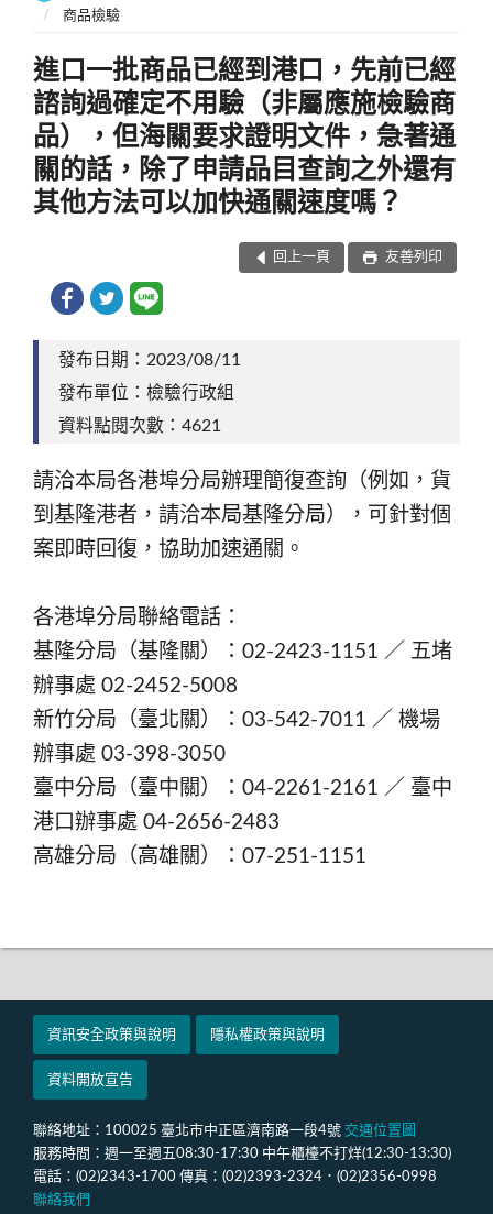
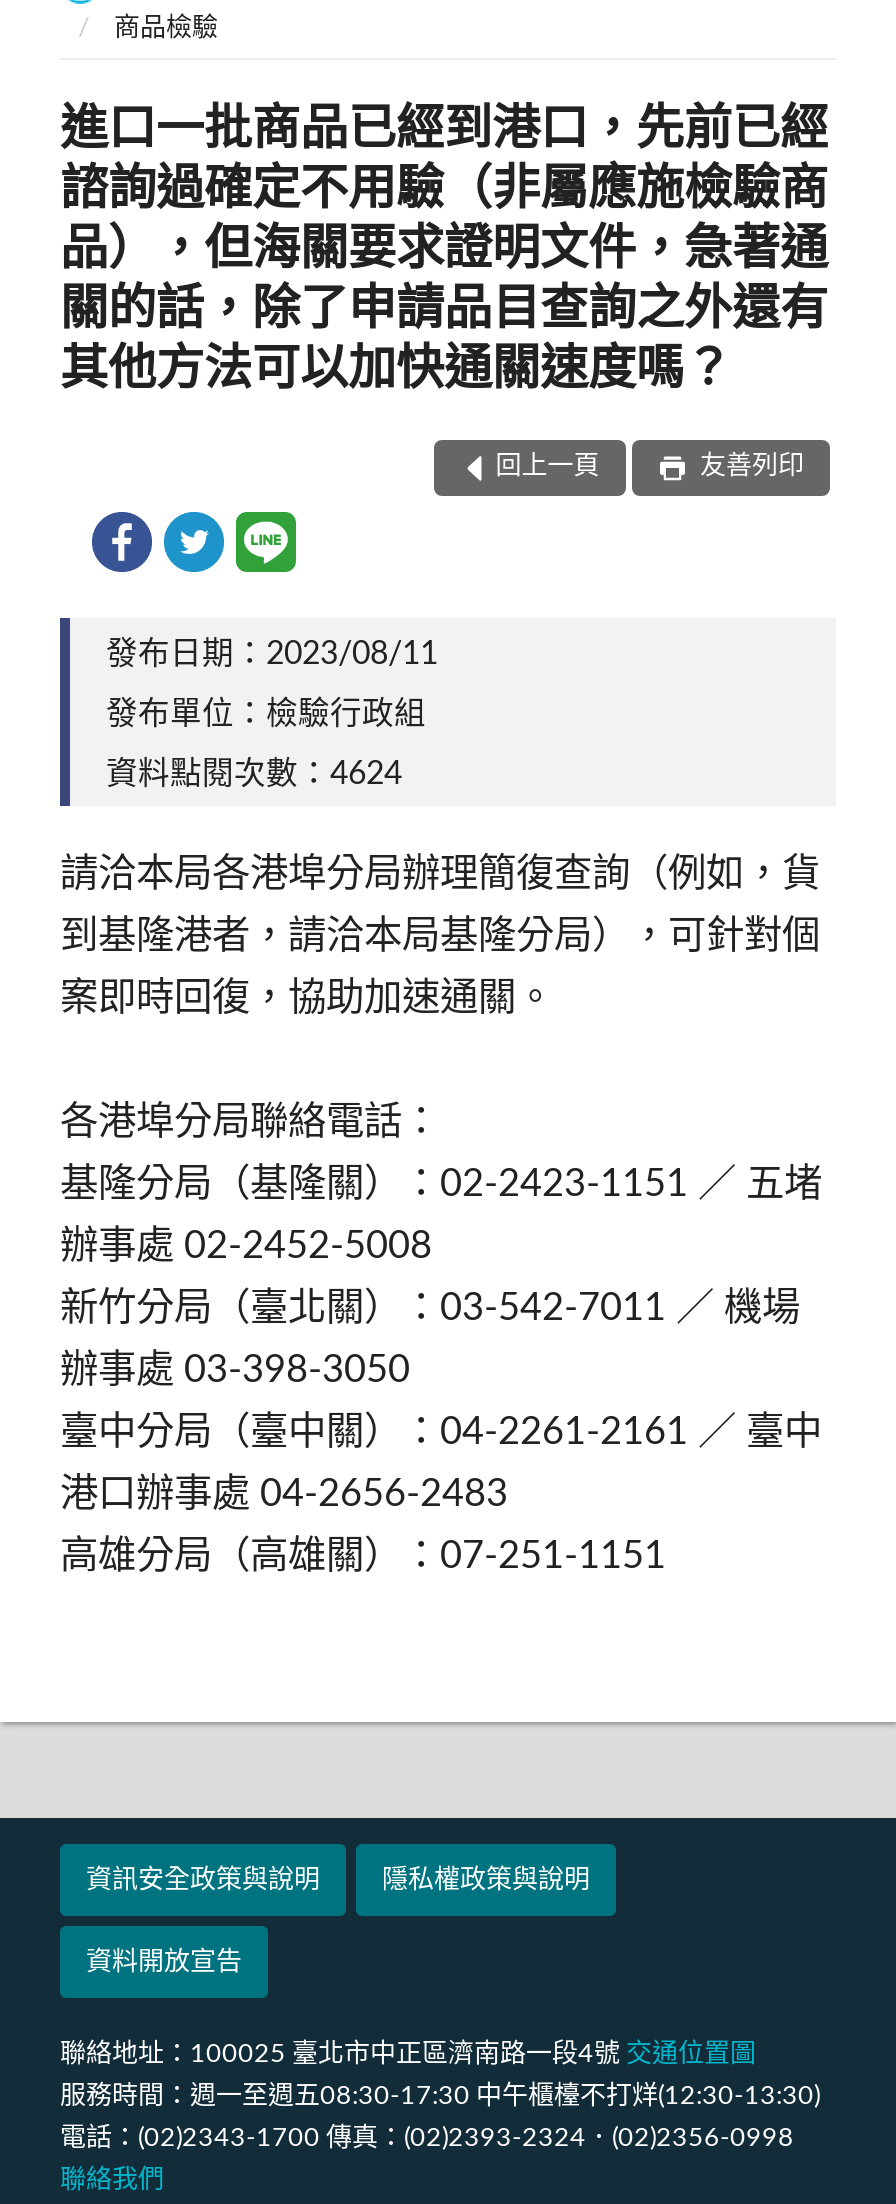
[58,417,221,435] 資料點閱次數：4621 -> [106,758,402,790] 資料點閱次數：4624

